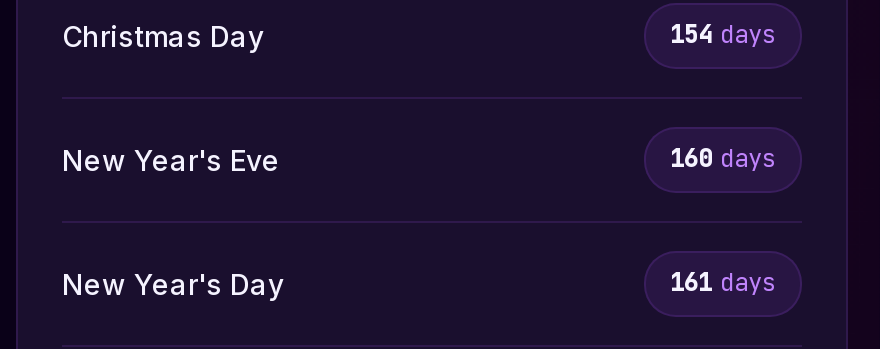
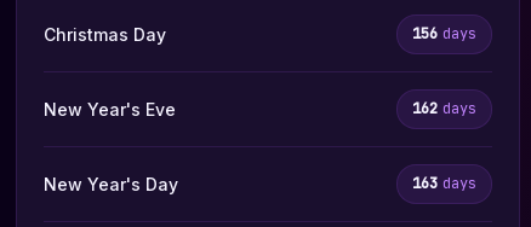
[670,19,776,51] 154 days -> [412,24,476,43] 156 days
[670,143,776,175] 160 days -> [412,99,476,118] 162 days
[670,267,776,299] 161 days -> [412,174,476,193] 163 days

